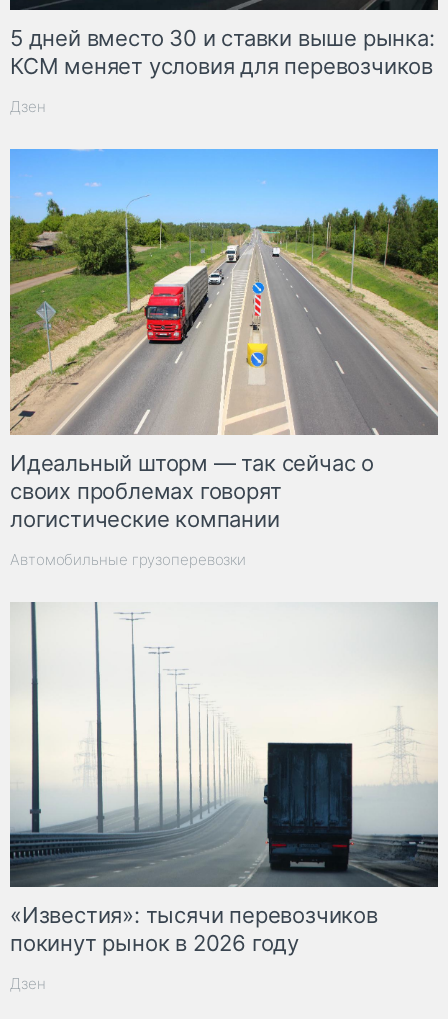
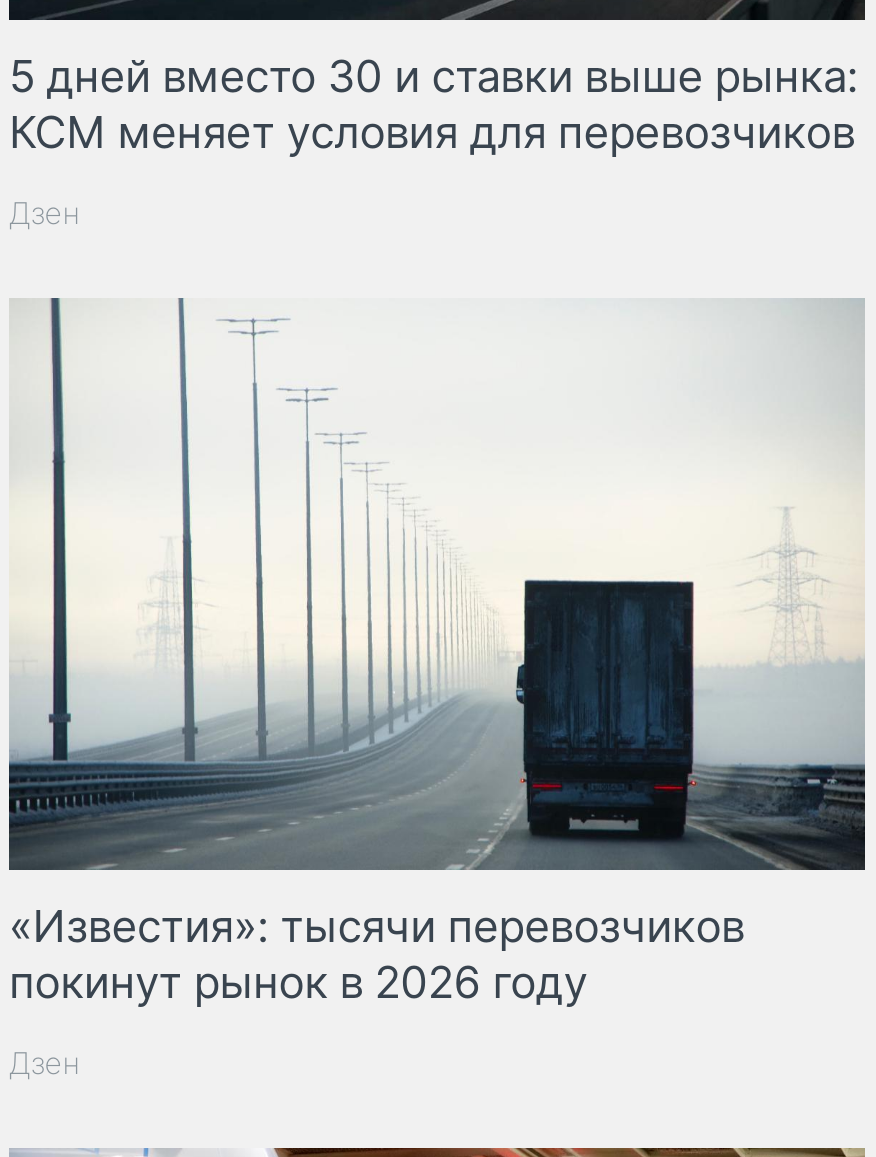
[9,148,439,569] [image] | Идеальный шторм — так сейчас о | своих проблемах говорят | логистические компании | Автомобильные грузоперевозки -> none

